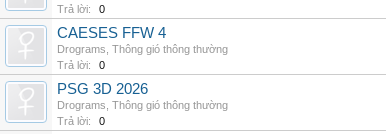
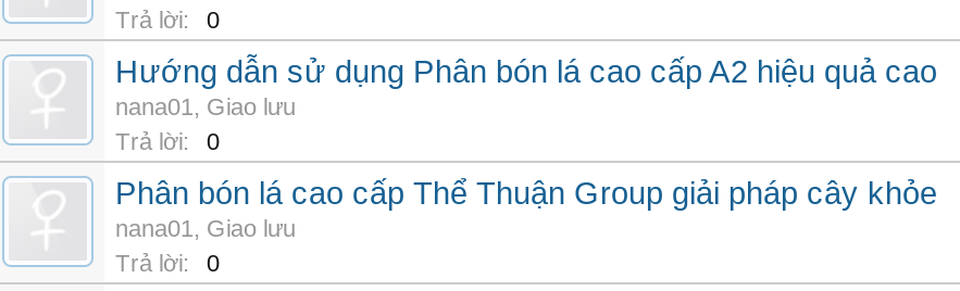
[57,25,228,55] CAESES FFW 4 | Drograms, Thông gió thông thường -> [115,54,937,119] Hướng dẫn sử dụng Phân bón lá cao cấp A2 hiệu quả cao | nana01, Giao lưu
[57,81,228,111] PSG 3D 2026 | Drograms, Thông gió thông thường -> [115,176,937,241] Phân bón lá cao cấp Thể Thuận Group giải pháp cây khỏe | nana01, Giao lưu

